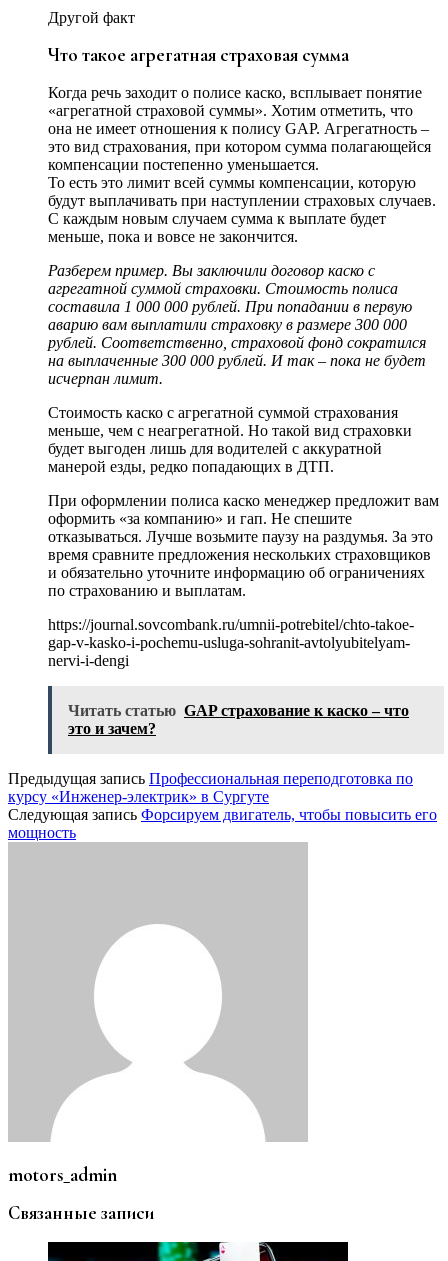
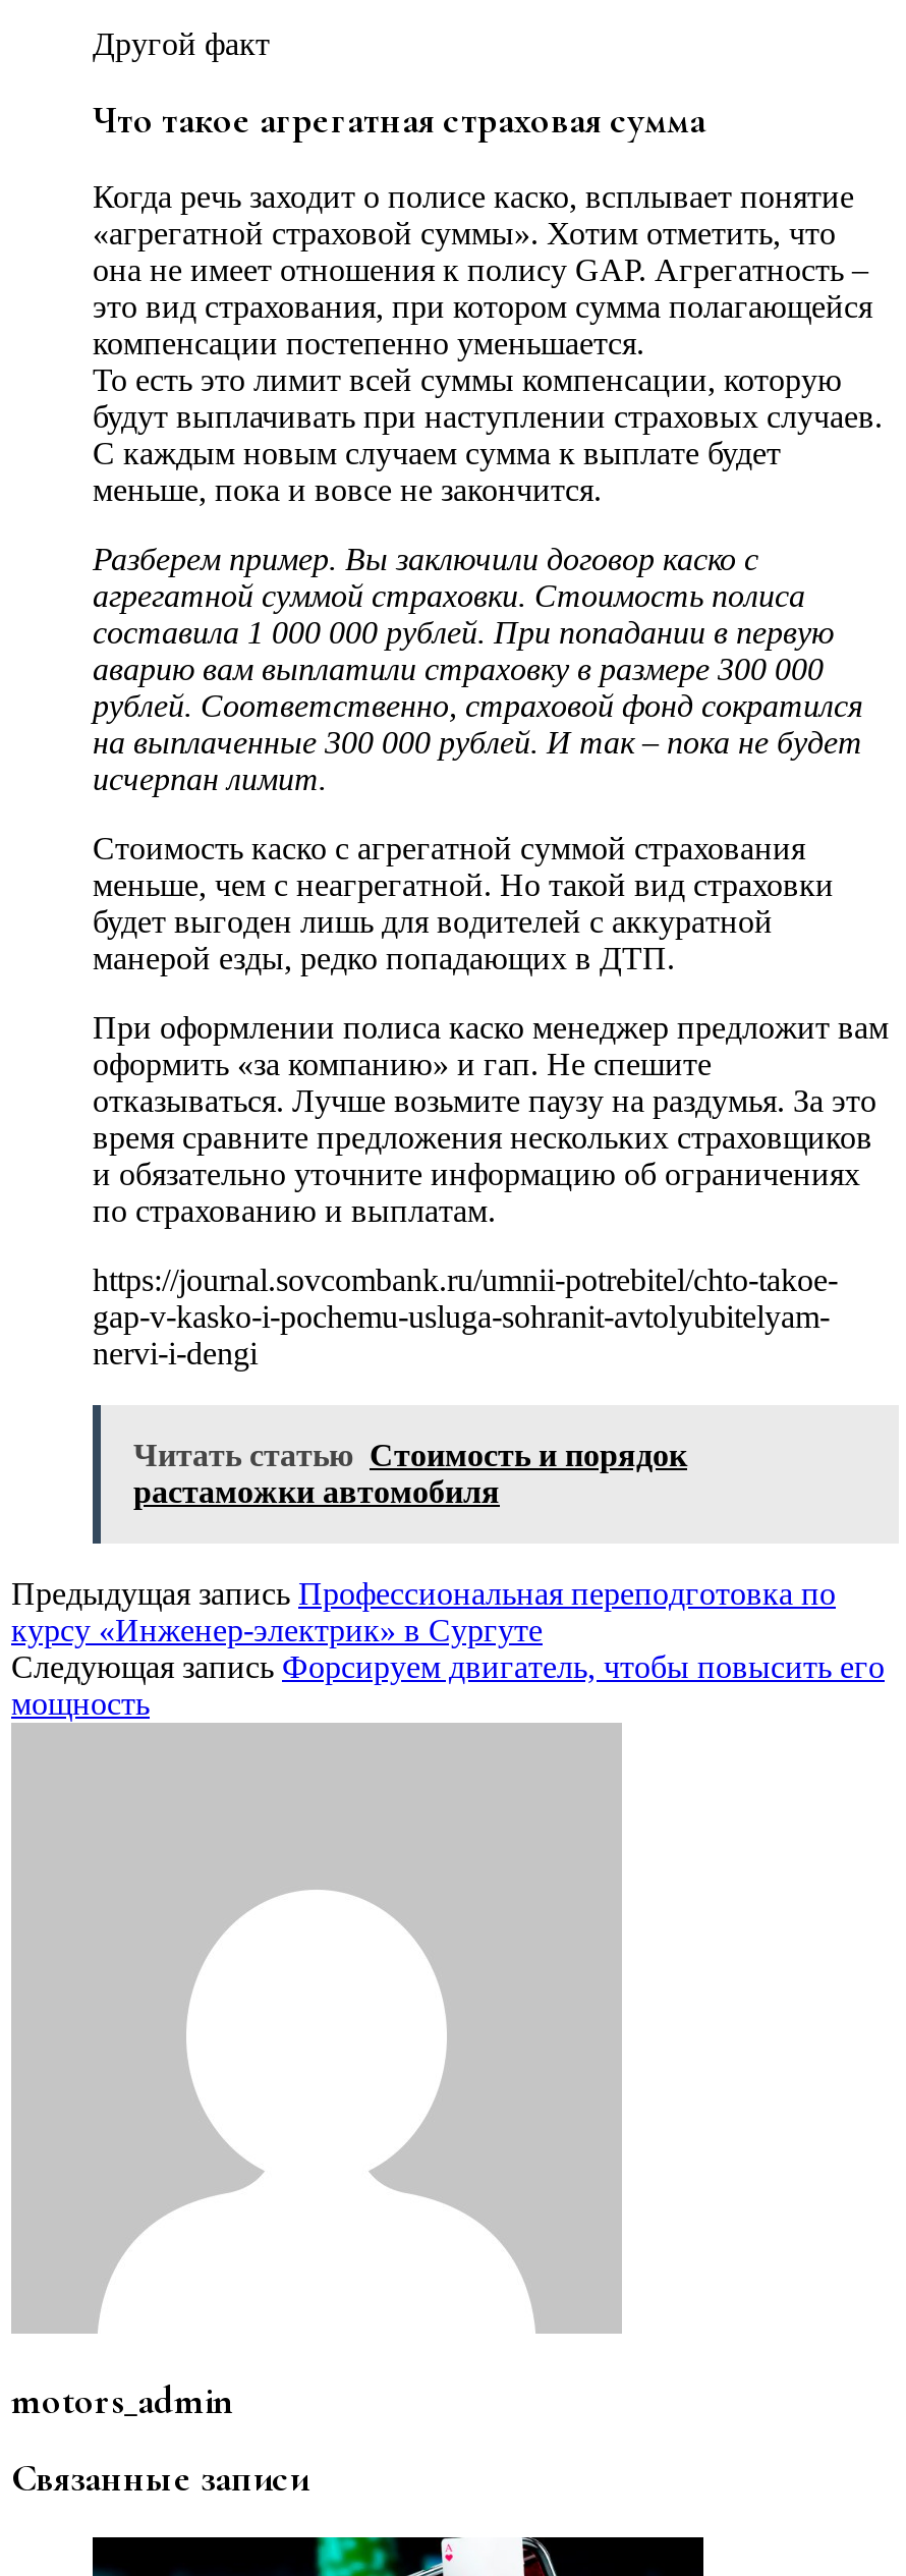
[68,702,409,737] Читать статью GAP страхование к каско – что | это и зачем? -> [133,1437,687,1509] Читать статью Стоимость и порядок | растаможки автомобиля

